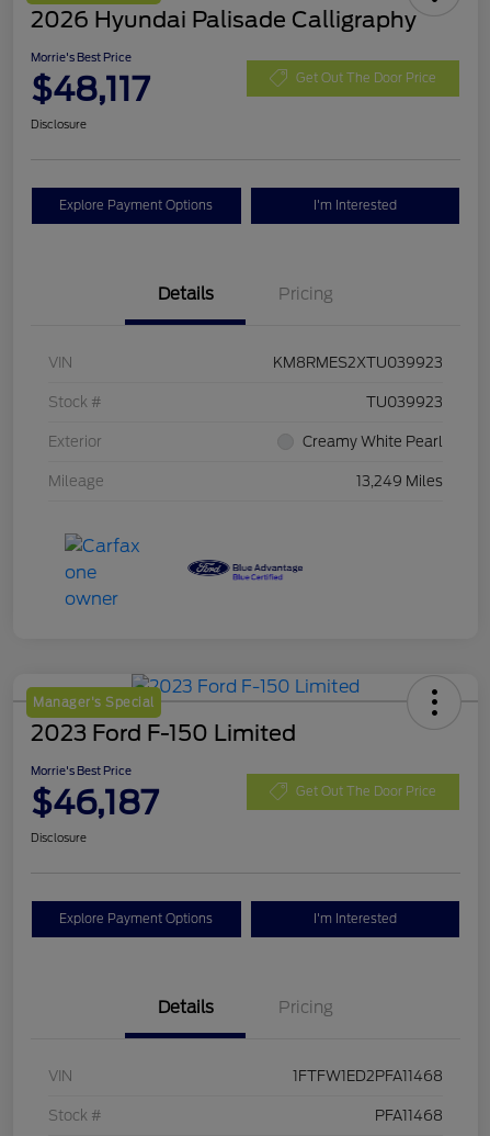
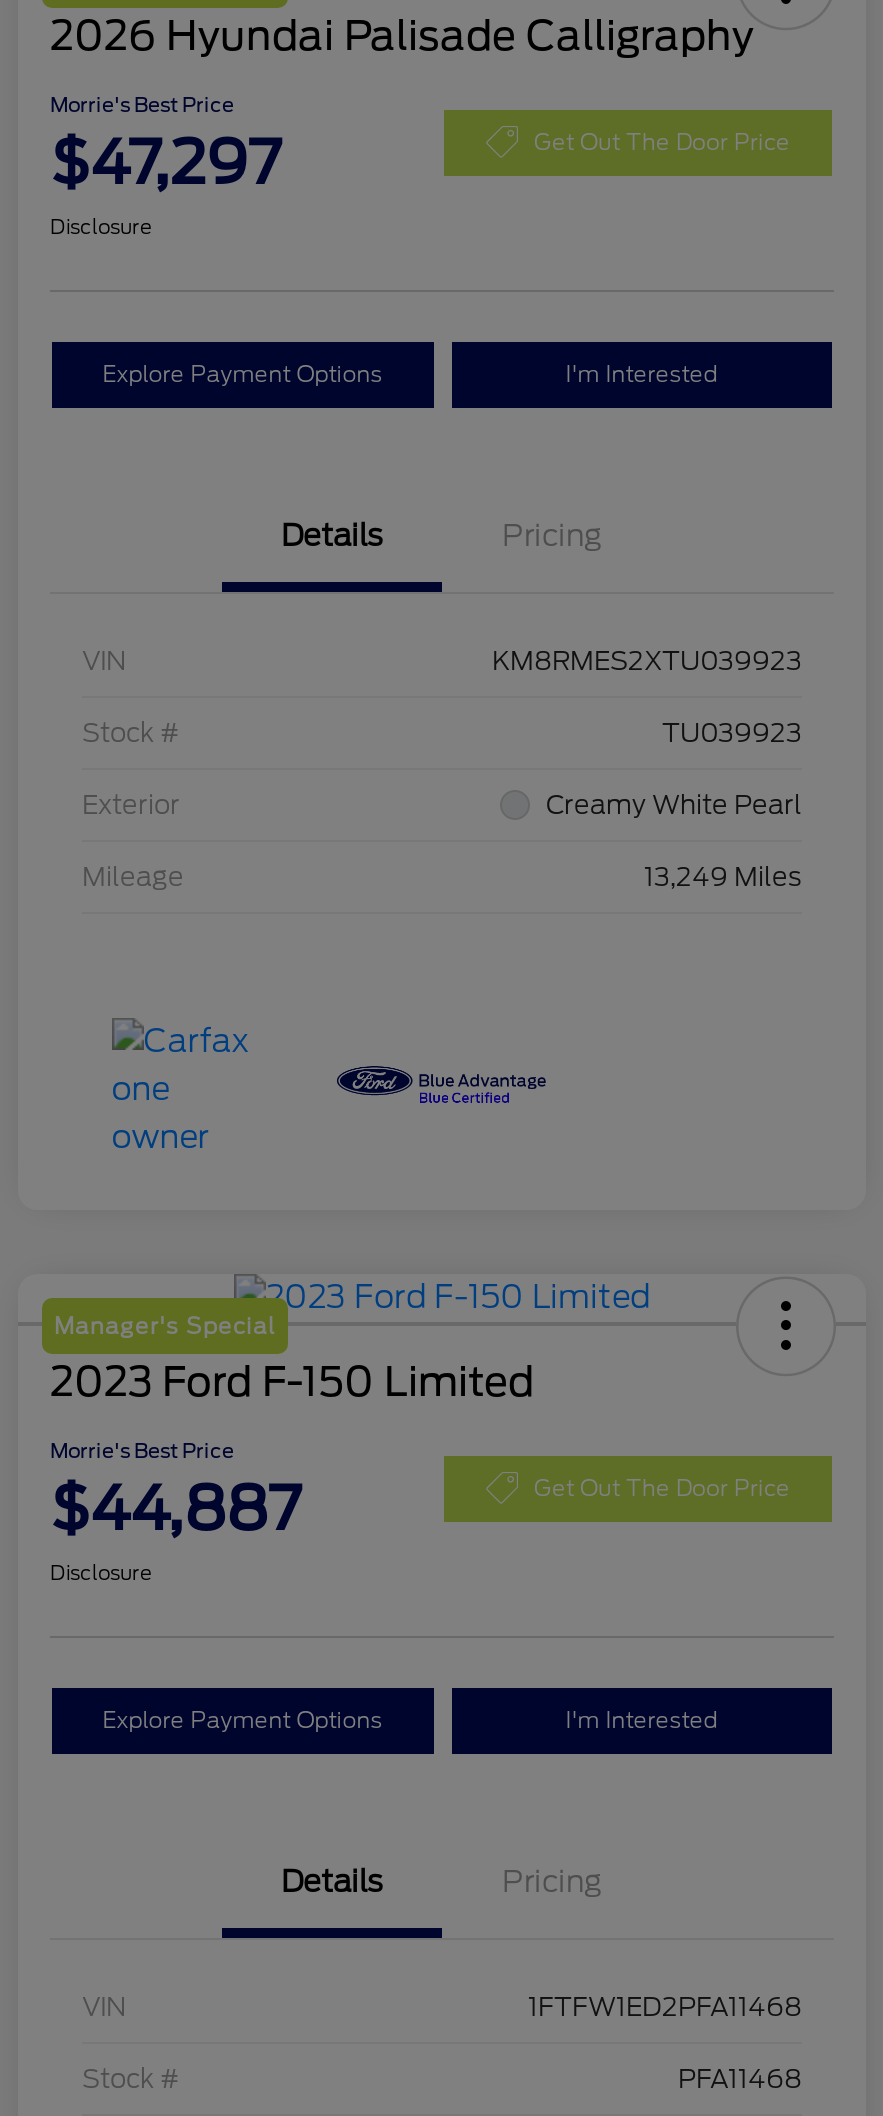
[31,69,149,109] $48,117 -> [50,126,280,198] $47,297
[31,783,158,822] $46,187 -> [50,1472,300,1544] $44,887

